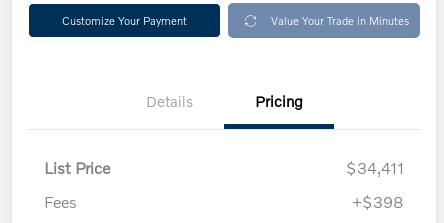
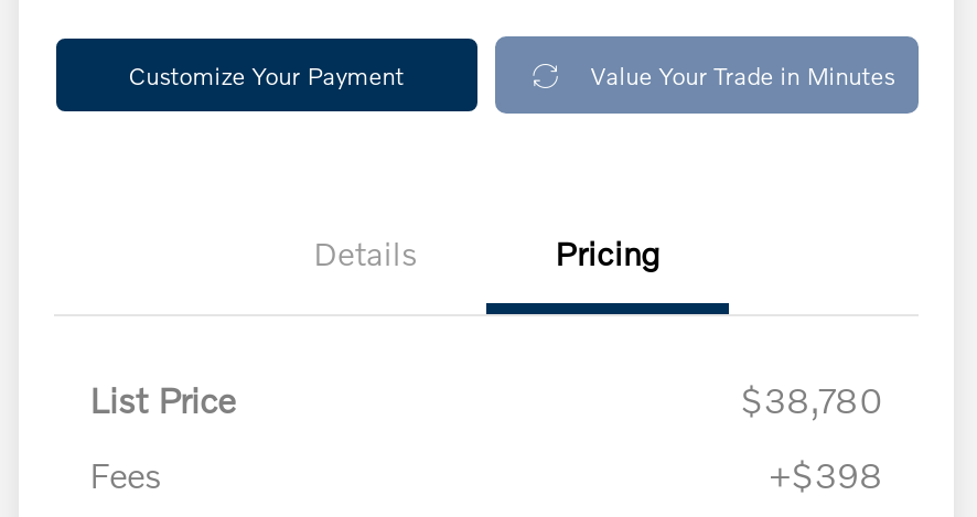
[346,158,404,177] $34,411 -> [740,379,883,420] $38,780

